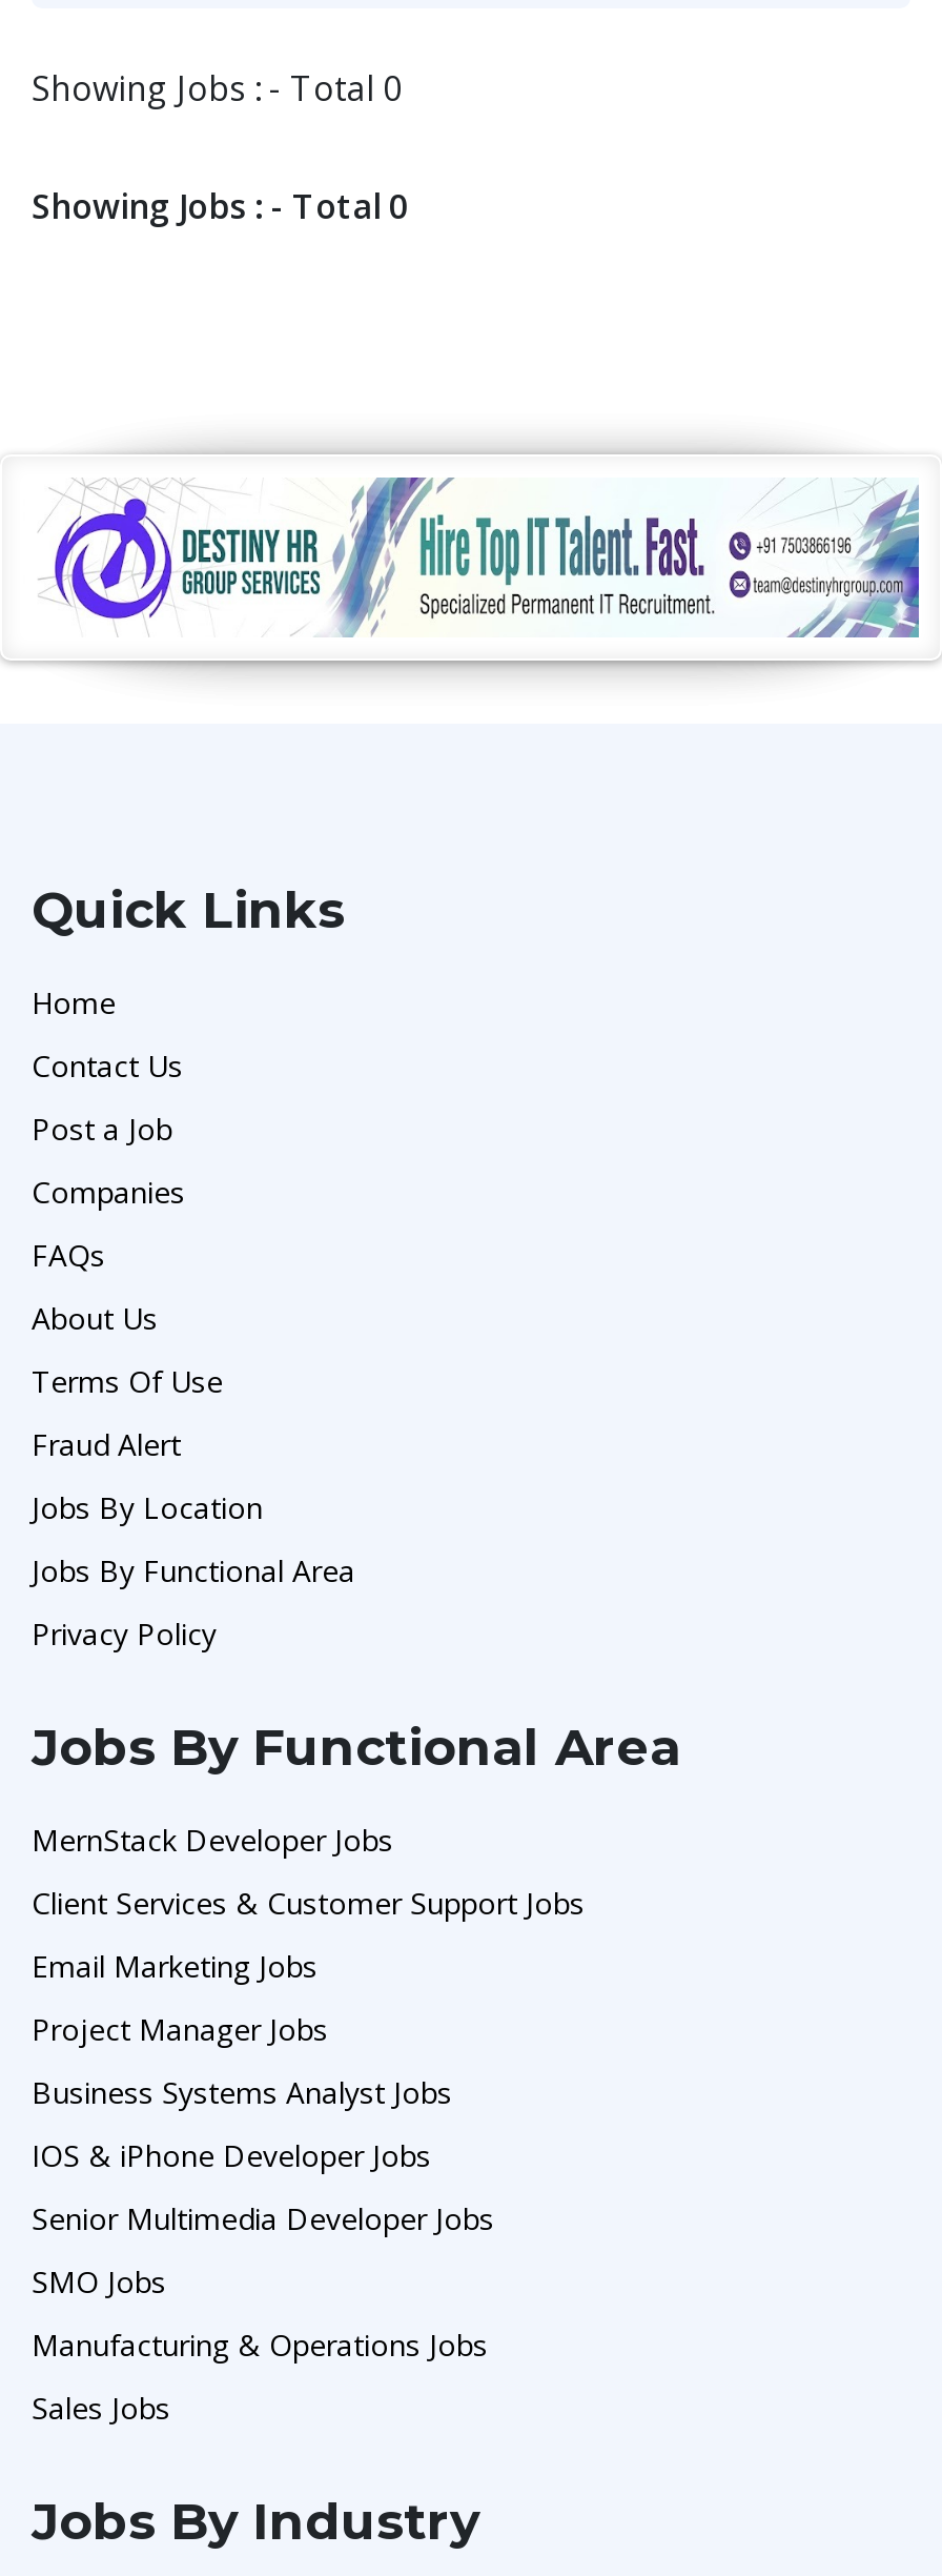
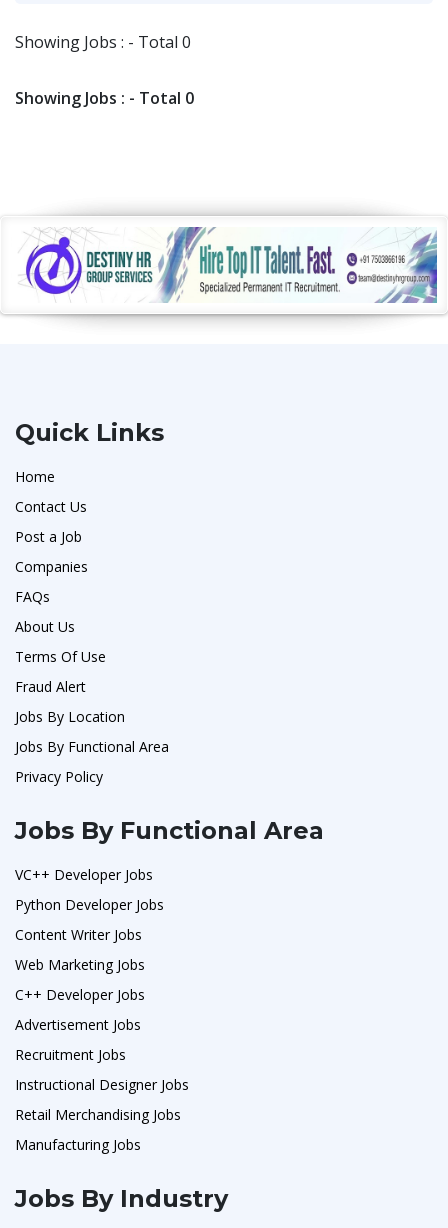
[32,1819,393,1859] MernStack Developer Jobs -> [15,865,153,884] VC++ Developer Jobs
[32,1882,585,1922] Client Services & Customer Support Jobs -> [15,895,164,914] Python Developer Jobs
[32,1945,318,1985] Email Marketing Jobs -> [15,925,142,944] Content Writer Jobs
[32,2008,328,2048] Project Manager Jobs -> [15,955,145,974] Web Marketing Jobs
[32,2071,452,2111] Business Systems Analyst Jobs -> [15,985,145,1004] C++ Developer Jobs
[32,2134,431,2174] IOS & iPhone Developer Jobs -> [15,1015,141,1034] Advertisement Jobs
[32,2198,494,2238] Senior Multimedia Developer Jobs -> [15,1045,126,1064] Recruitment Jobs
[32,2261,166,2301] SMO Jobs -> [15,1075,189,1094] Instructional Designer Jobs
[32,2324,488,2364] Manufacturing & Operations Jobs -> [15,1105,181,1124] Retail Merchandising Jobs
[32,2387,170,2427] Sales Jobs -> [15,1135,141,1154] Manufacturing Jobs

